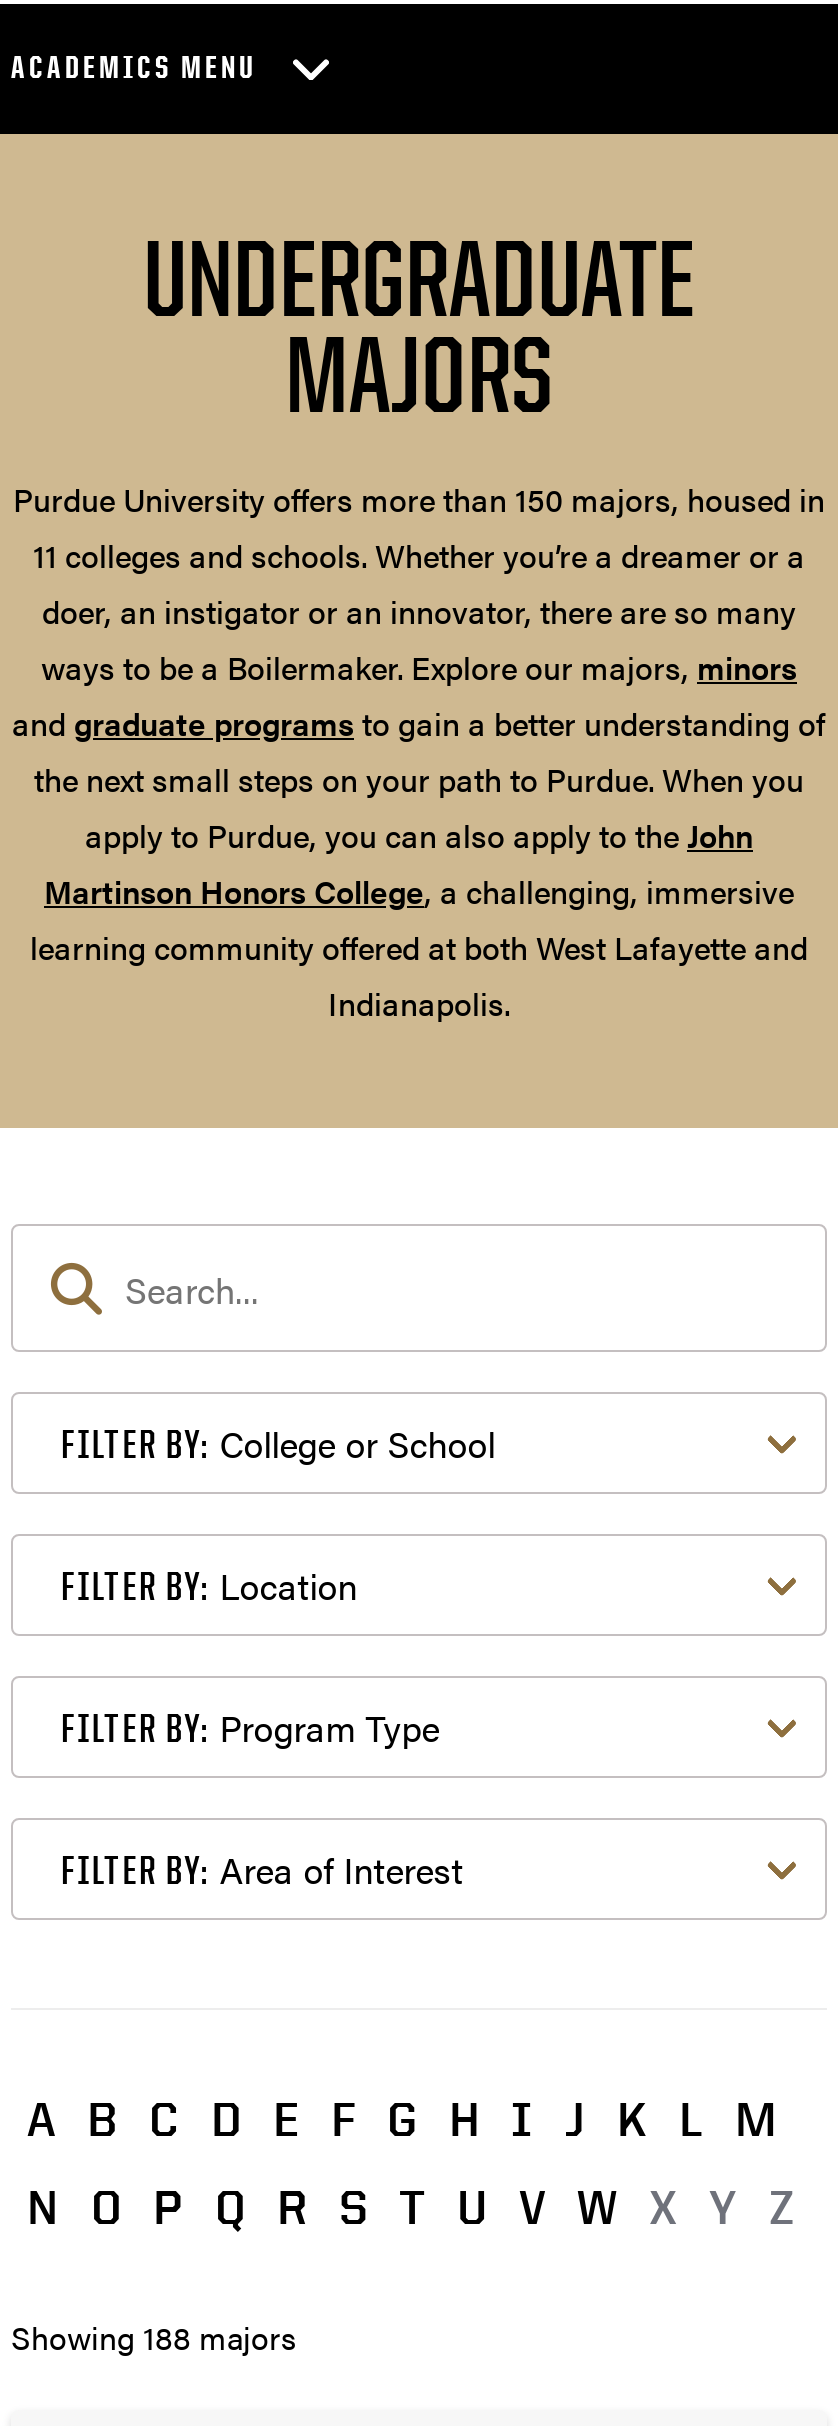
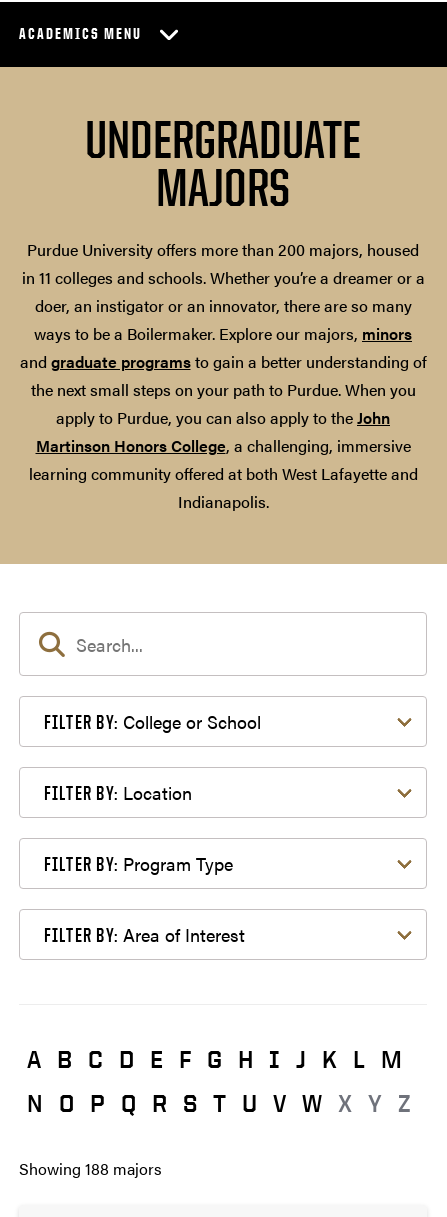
[13,476,825,578] Purdue University offers more than 150 majors, housed in | 11 colleges and schools. Whether you’re a dreamer or a -> [21,238,424,289] Purdue University offers more than 200 majors, housed | in 11 colleges and schools. Whether you’re a dreamer or a

